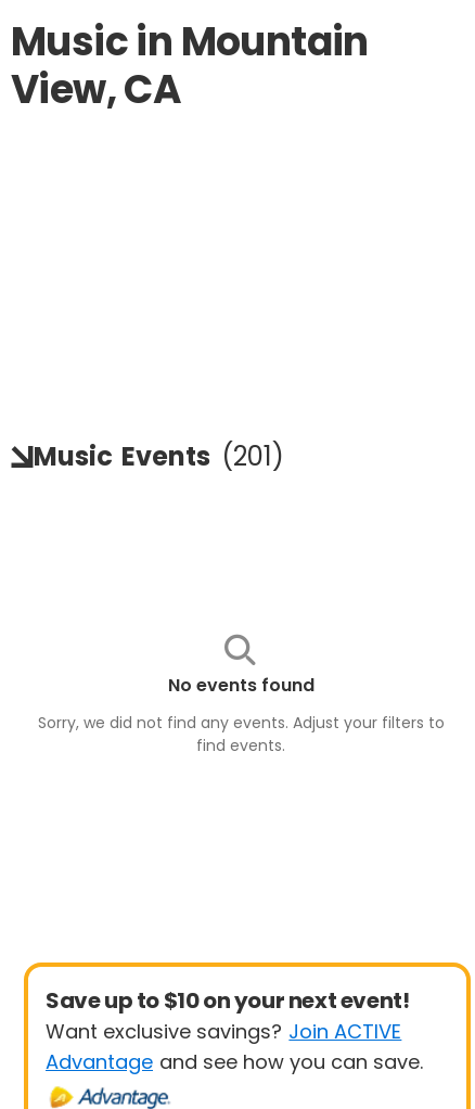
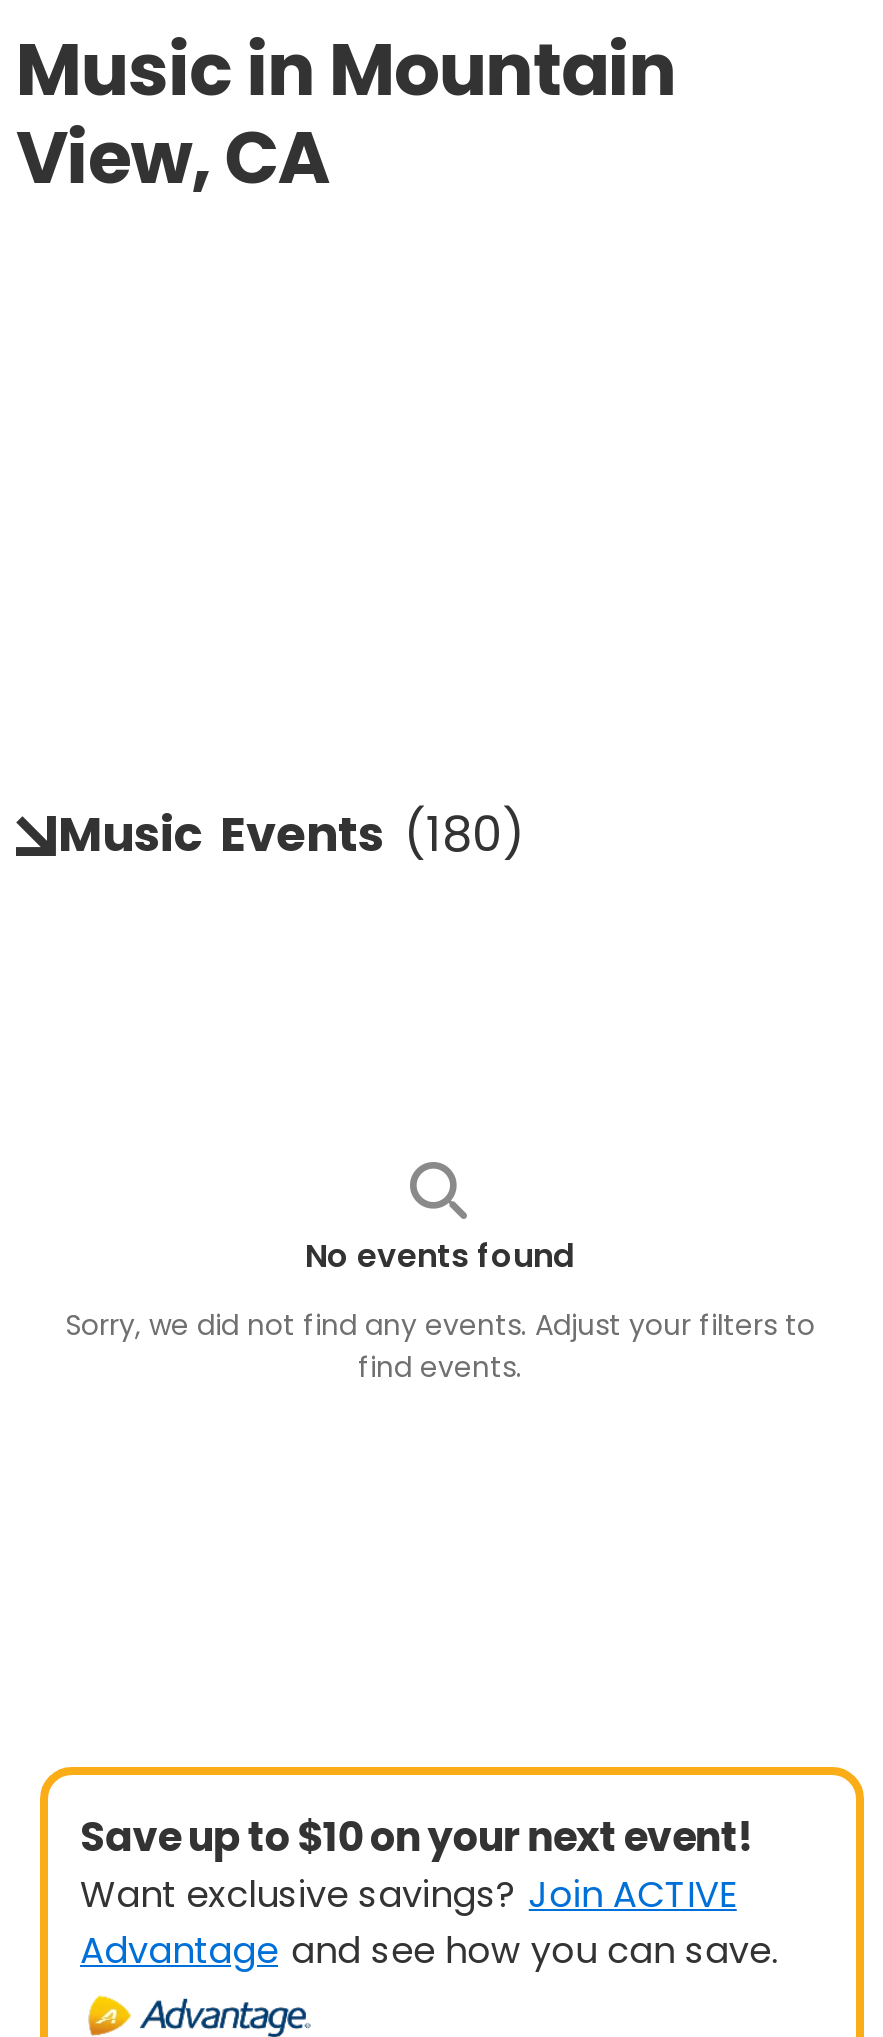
[34,438,284,474] Music Events (201) -> [58,801,524,867] Music Events (180)

